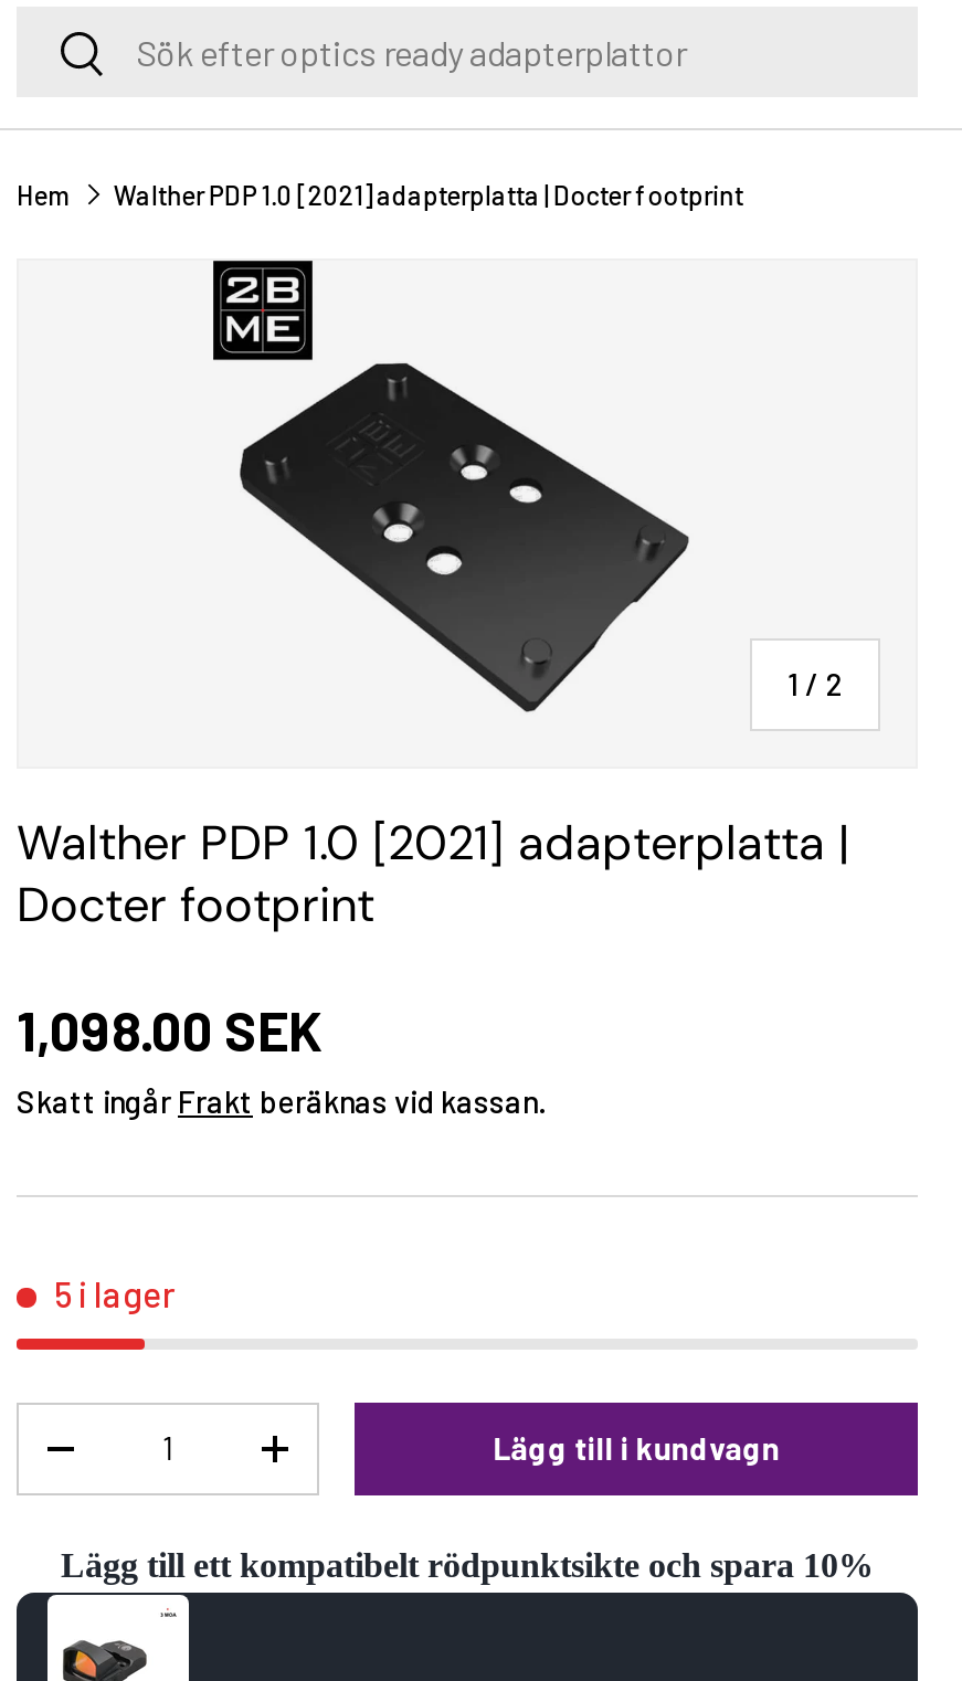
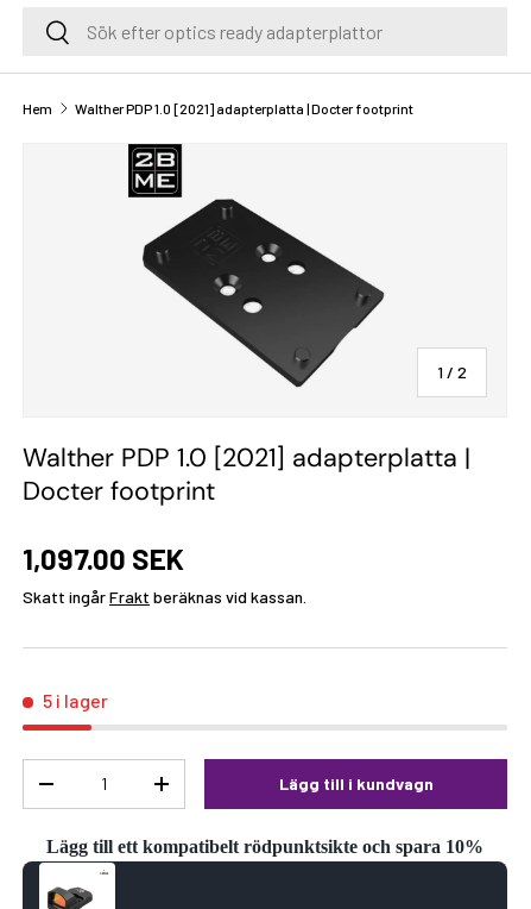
[17,997,321,1063] 1,098.00 SEK -> [23,541,184,576] 1,097.00 SEK

